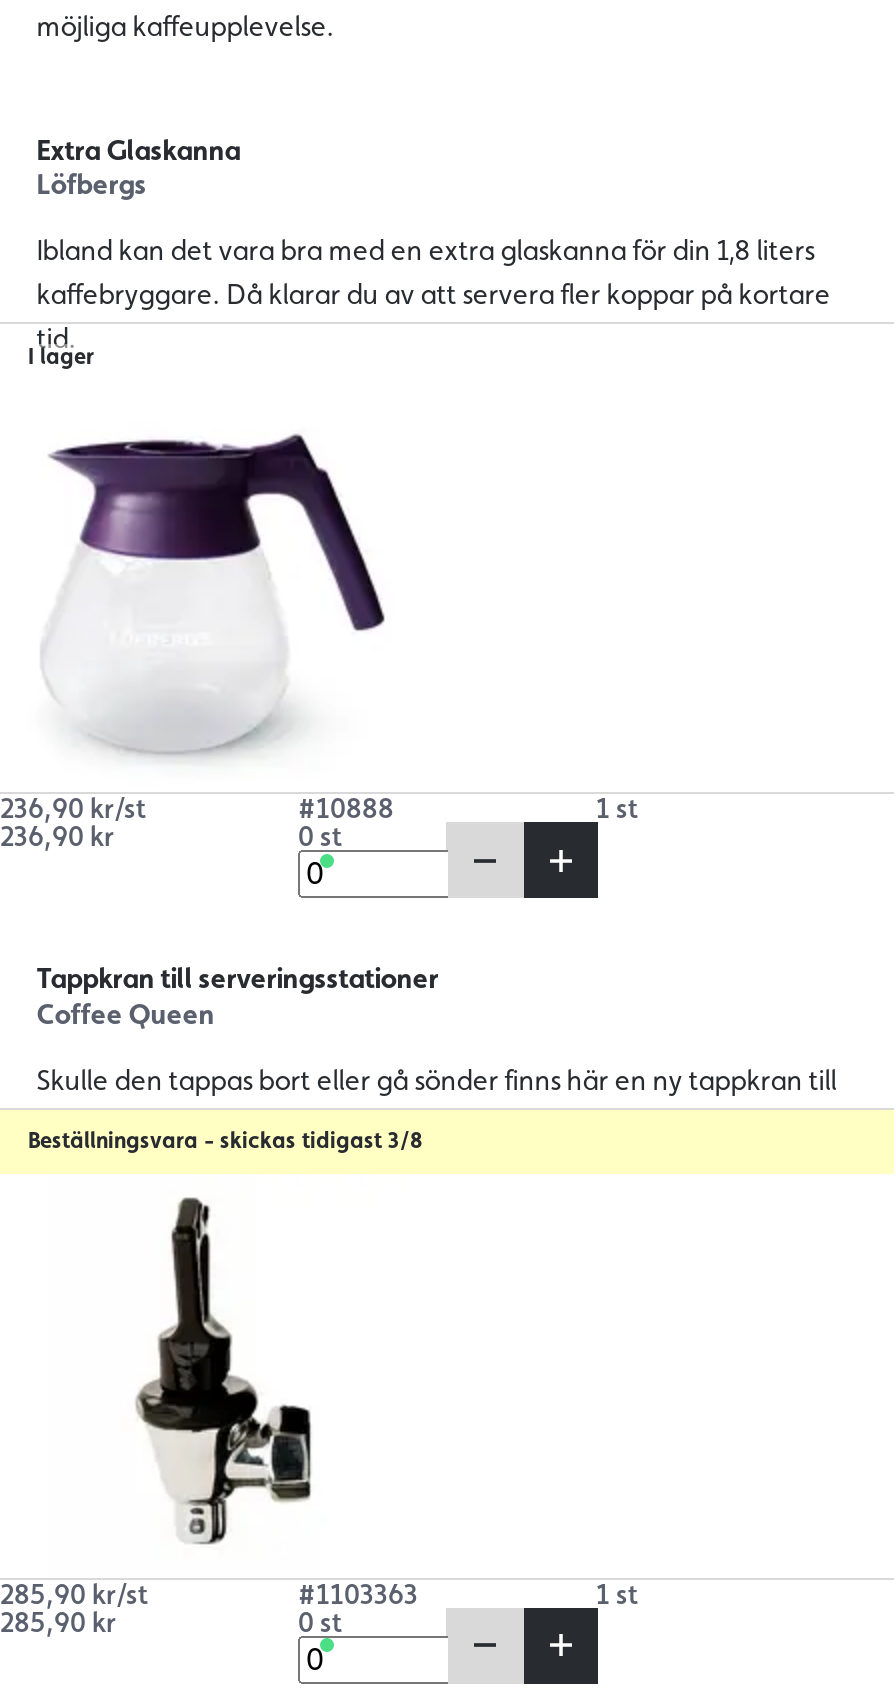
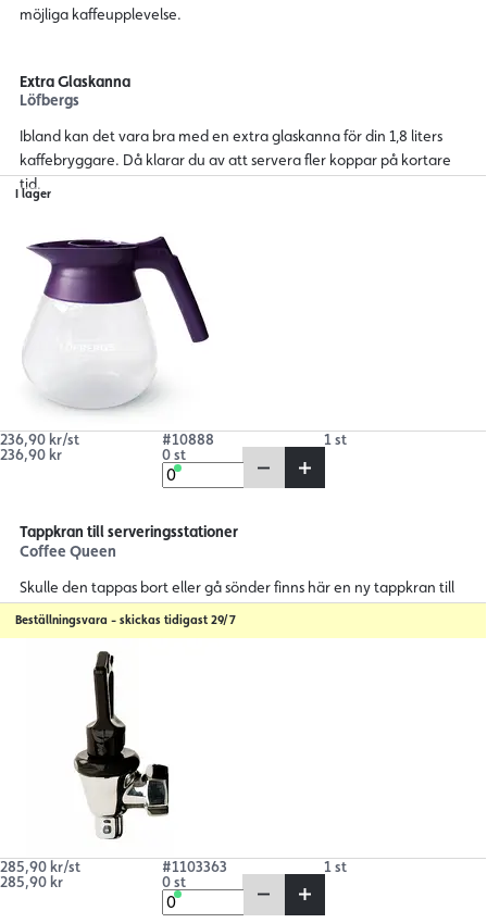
[28,1126,422,1154] Beställningsvara - skickas tidigast 3/8 -> [15,612,236,627] Beställningsvara - skickas tidigast 29/7

